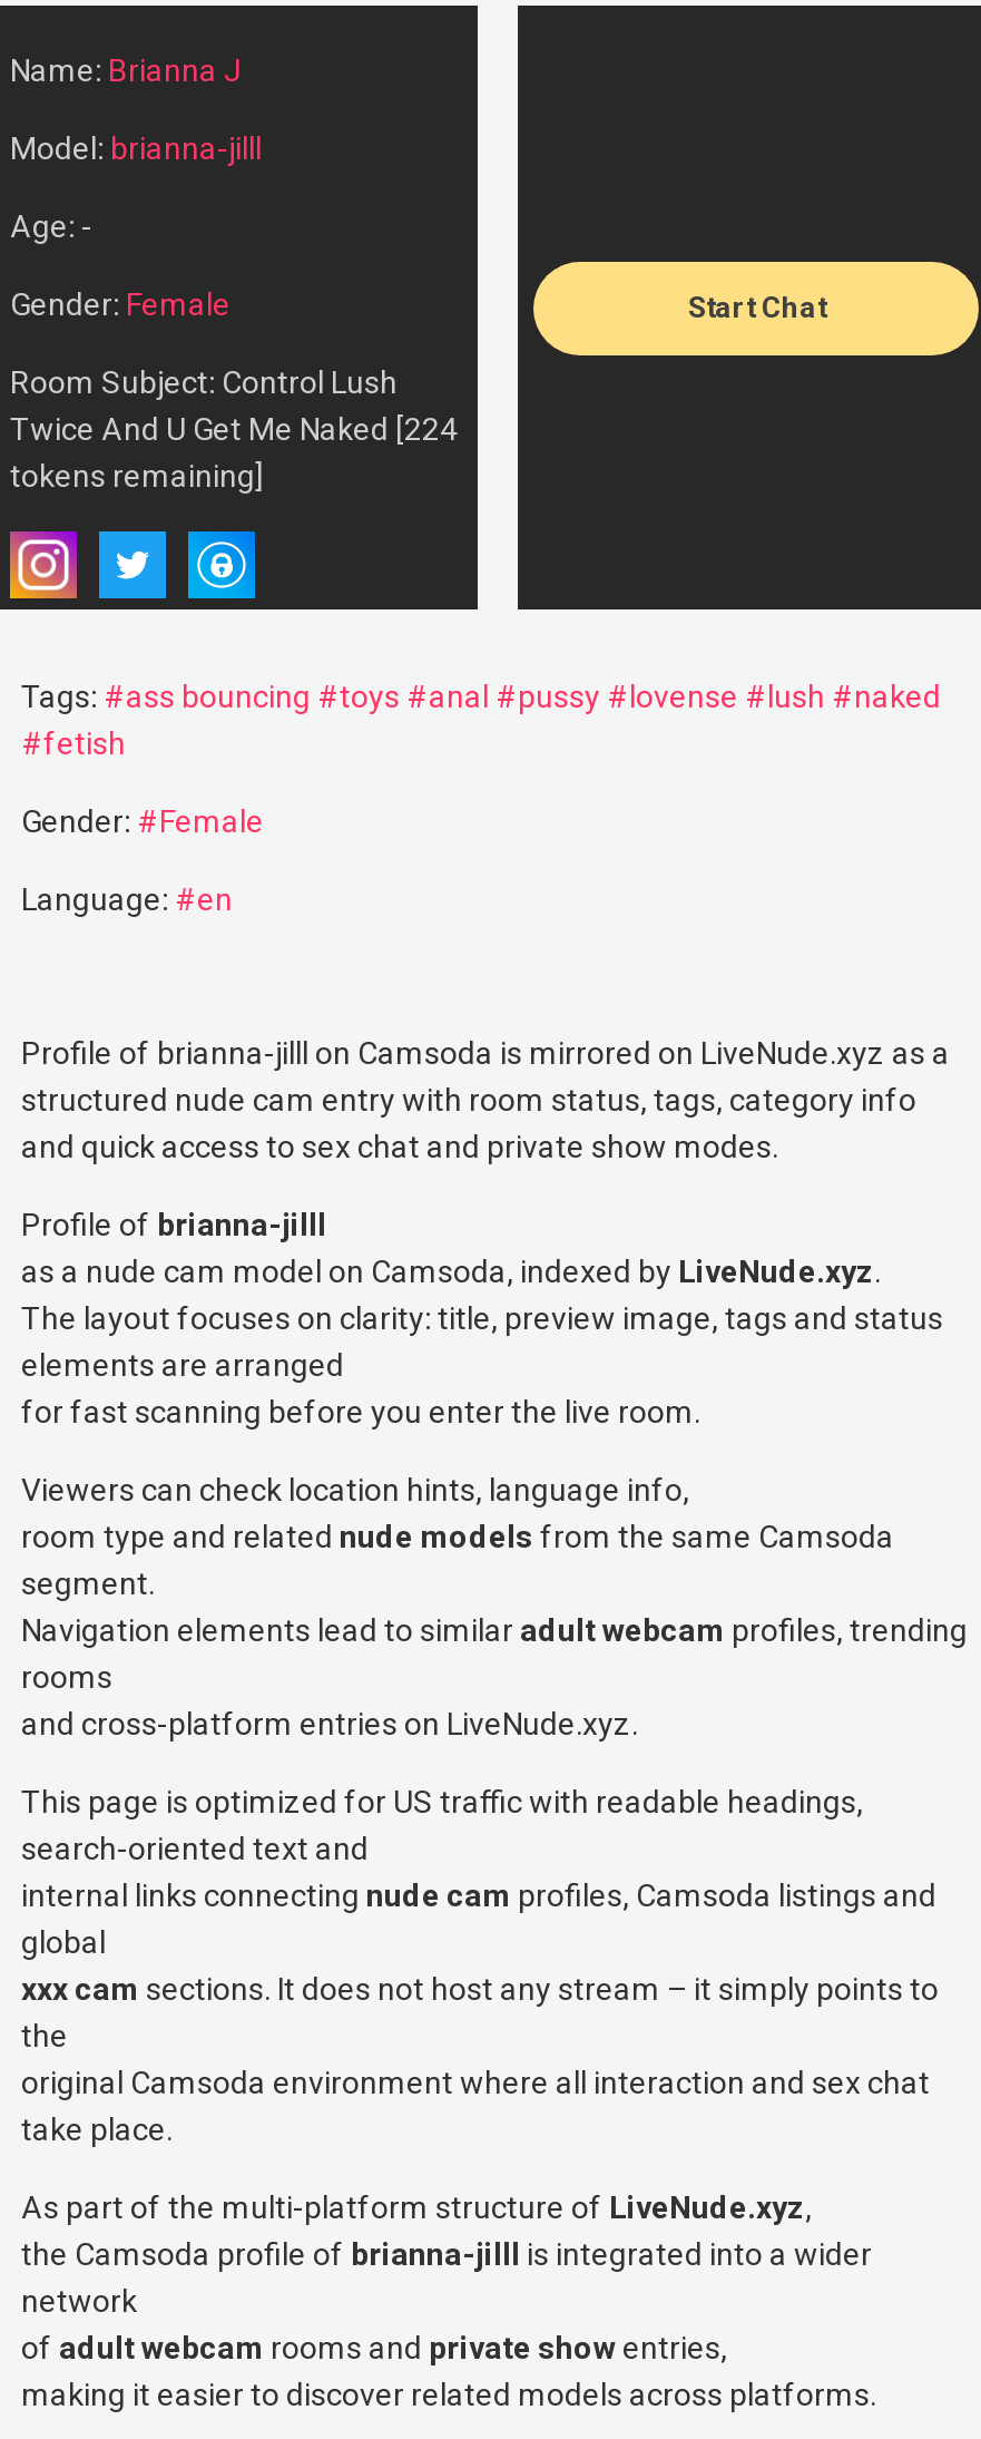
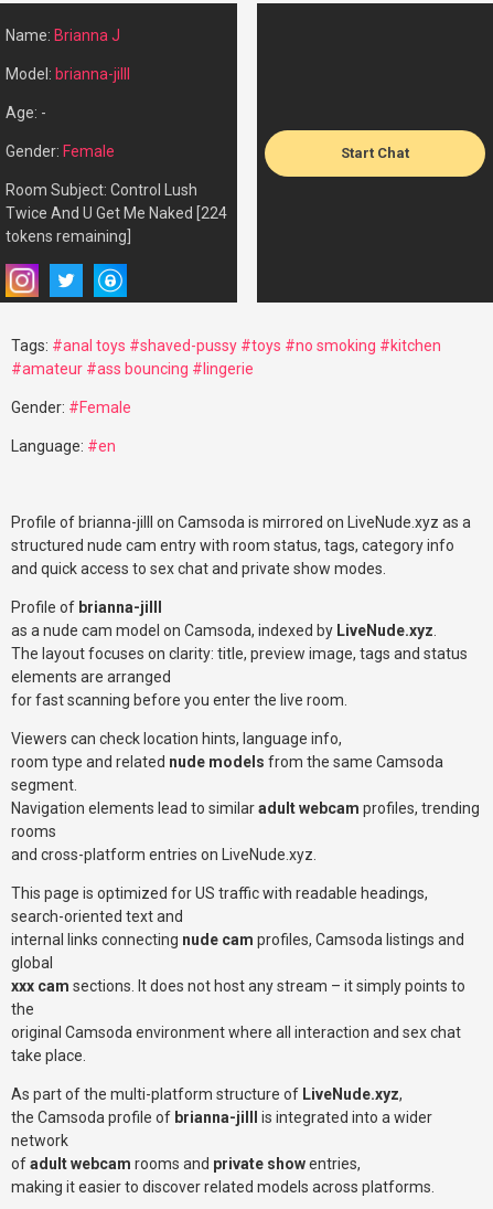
[21,679,941,761] Tags: #ass bouncing #toys #anal #pussy #lovense #lush #naked | #fetish -> [11,337,441,378] Tags: #anal toys #shaved-pussy #toys #no smoking #kitchen | #amateur #ass bouncing #lingerie

